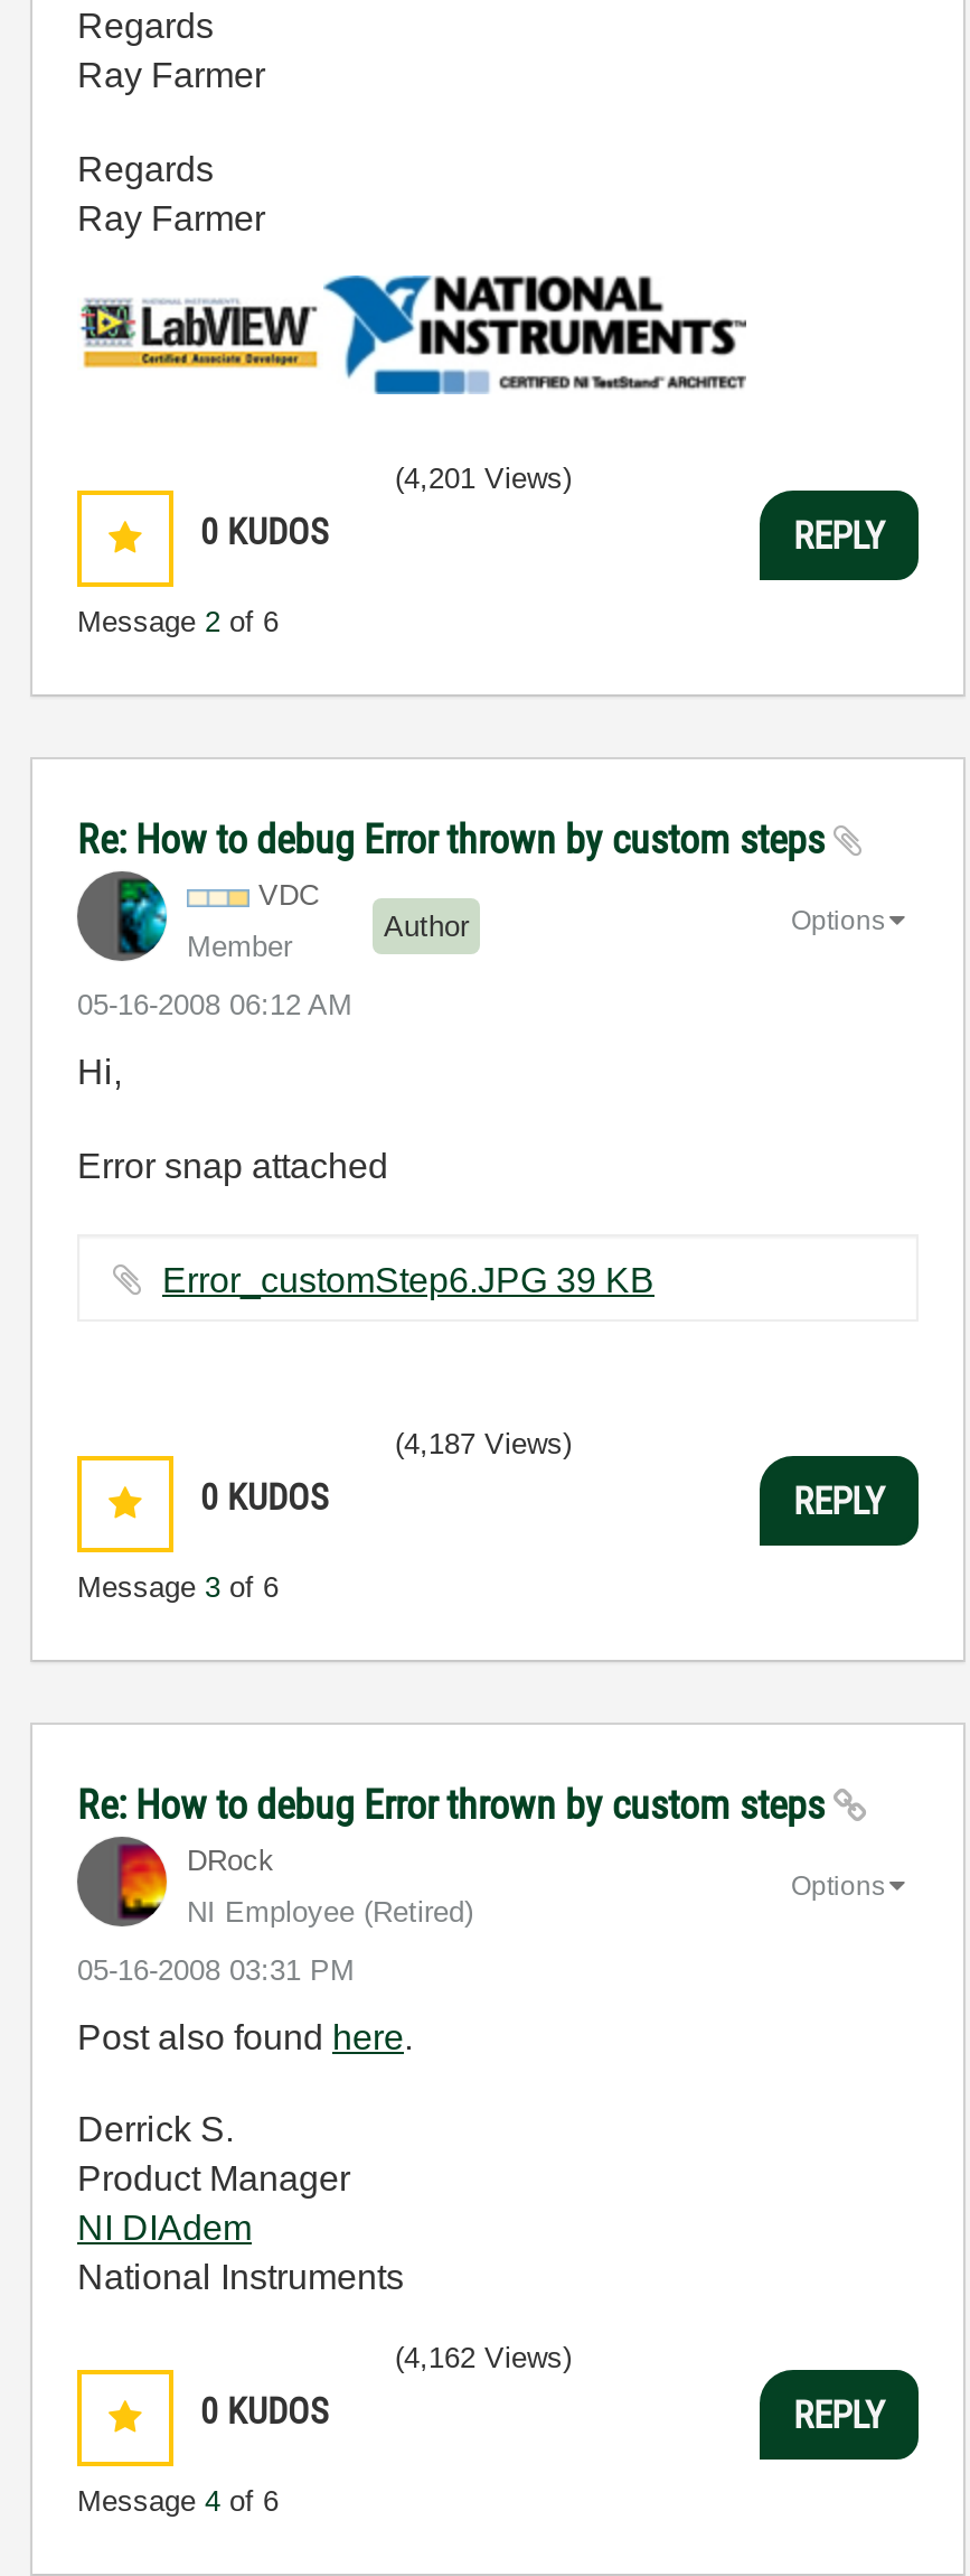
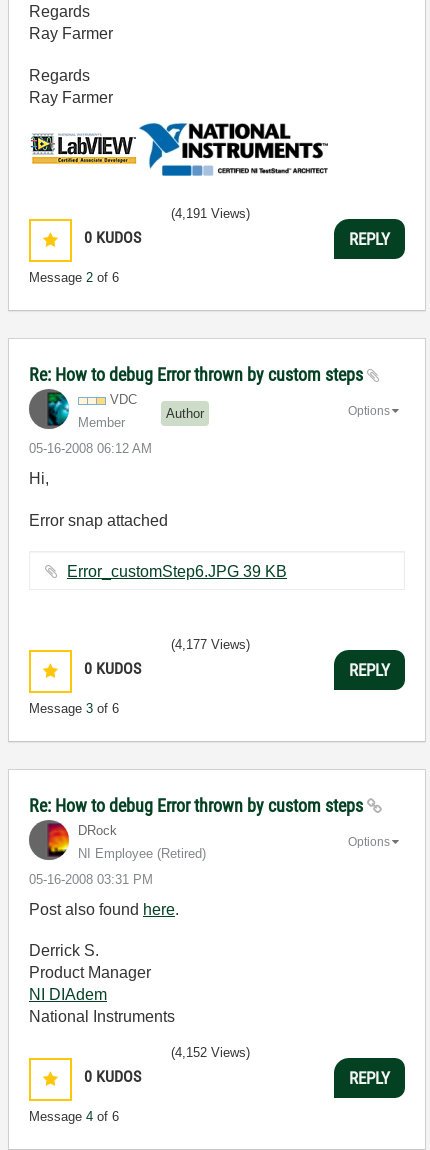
[395,461,572,495] (4,201 Views) -> [171,206,250,221] (4,191 Views)
[395,1427,572,1460] (4,187 Views) -> [171,637,250,652] (4,177 Views)
[395,2341,572,2374] (4,162 Views) -> [171,1045,250,1060] (4,152 Views)

